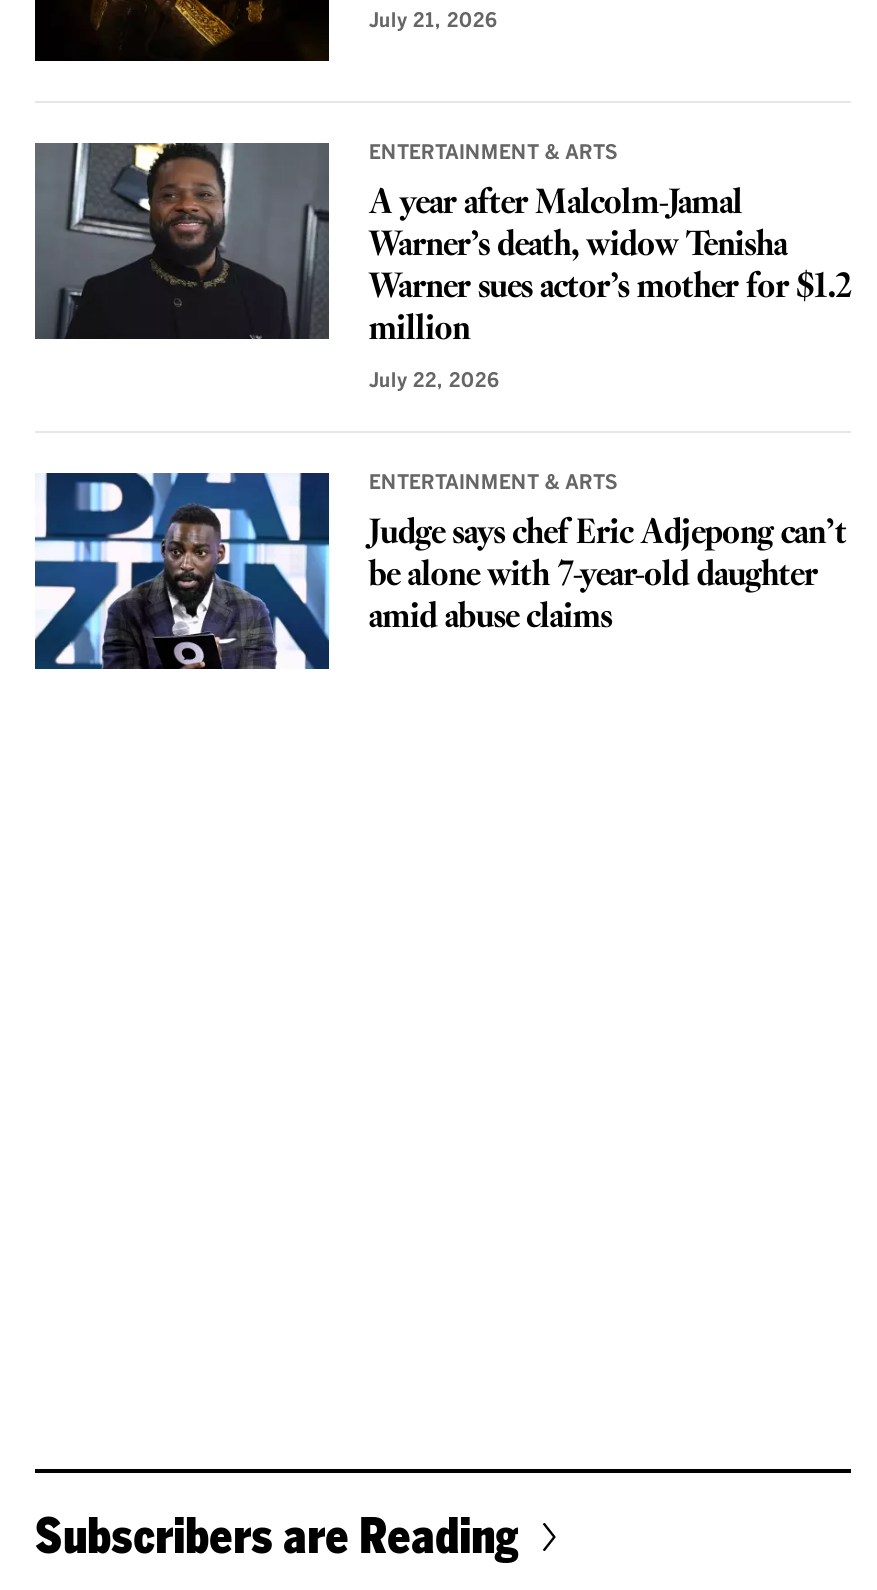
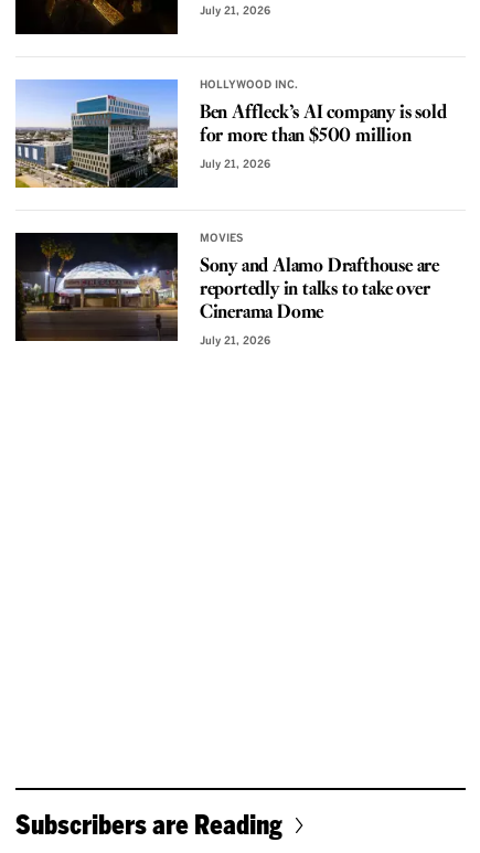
[33,140,851,392] [image] | ENTERTAINMENT & ARTS | A year after Malcolm-Jamal | Warner’s death, widow Tenisha | Warner sues actor’s mother for $1.2 | million | July 22, 2026 -> [14,78,446,189] [image] | HOLLYWOOD INC. | Ben Affleck’s AI company is sold | for more than $500 million | July 21, 2026
[33,464,847,672] [image] | ENTERTAINMENT & ARTS | Judge says chef Eric Adjepong can’t | be alone with 7-year-old daughter | amid abuse claims -> [14,232,439,346] [image] | MOVIES | Sony and Alamo Drafthouse are | reportedly in talks to take over | Cinerama Dome | July 21, 2026

